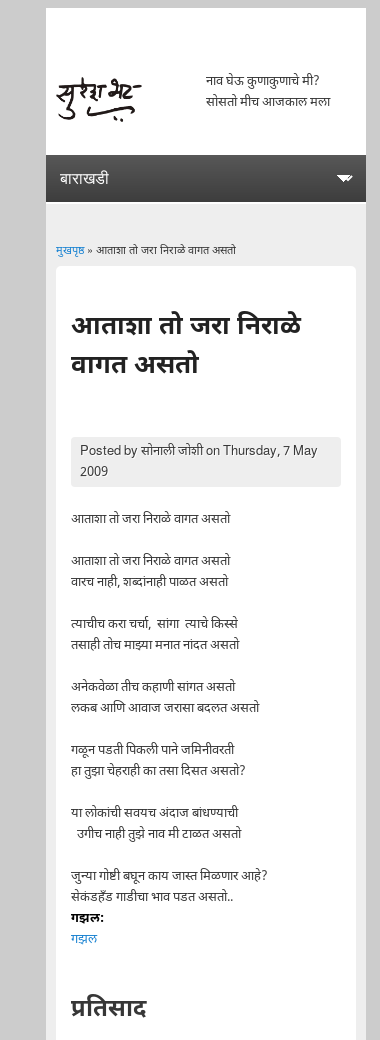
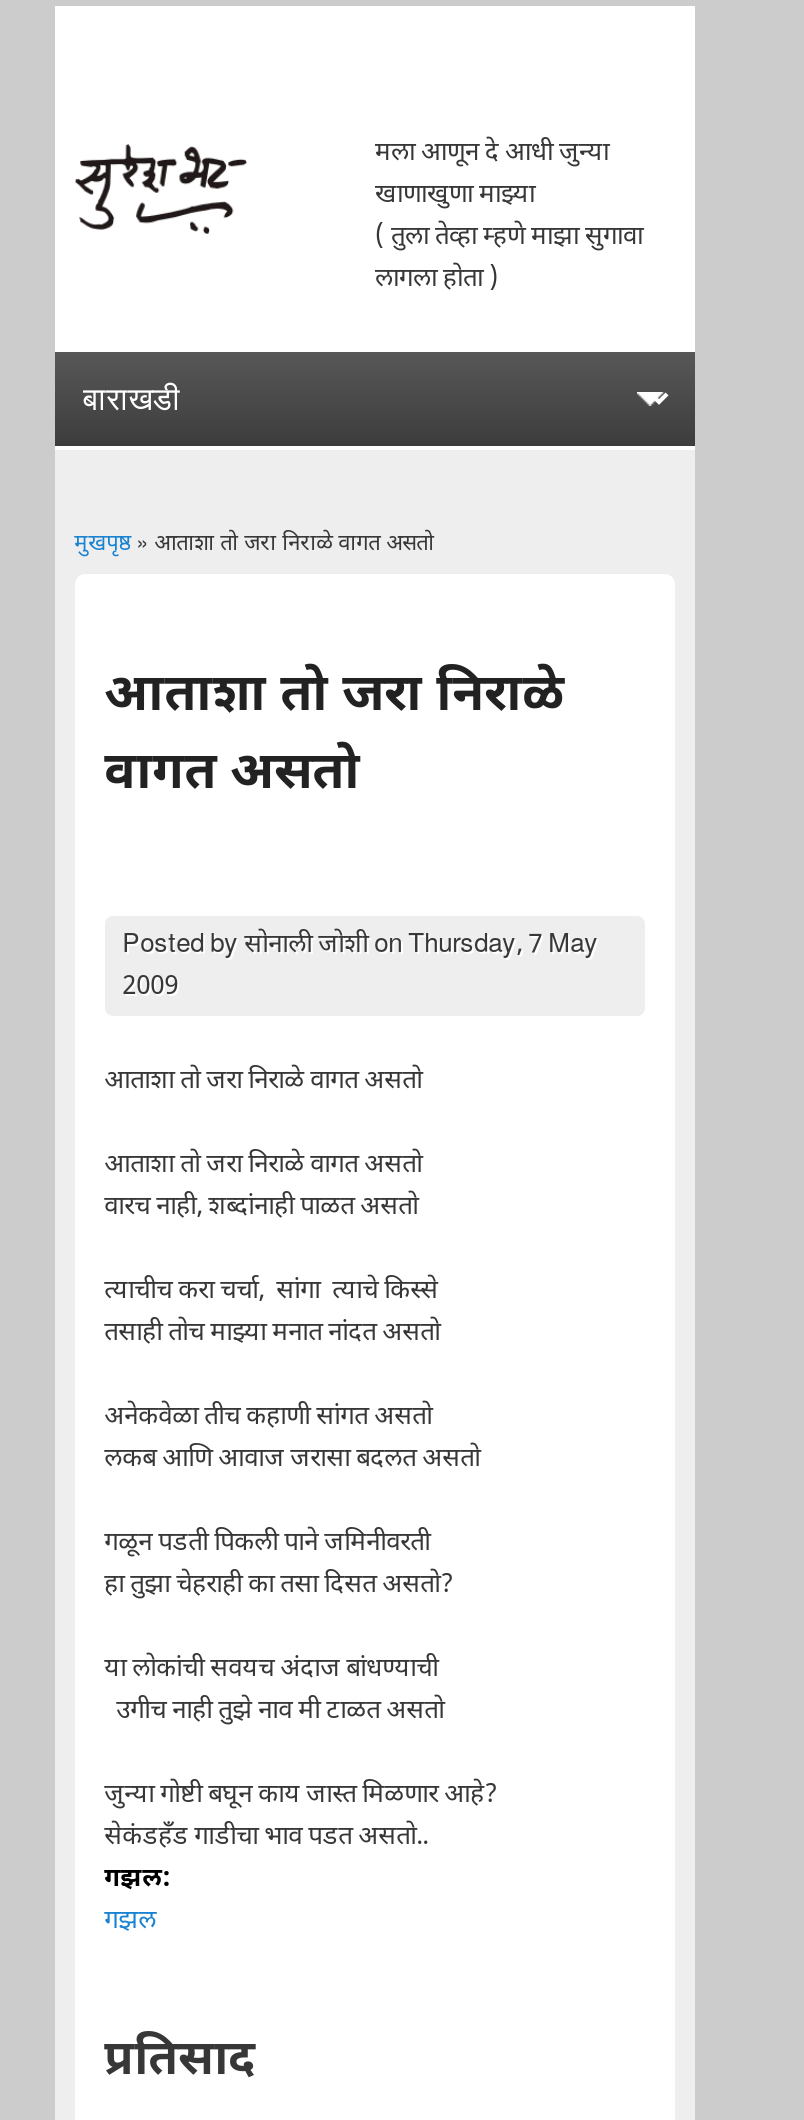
[206,73,330,111] नाव घेऊ कुणाकुणाचे मी? | सोसतो मीच आजकाल मला -> [375,136,643,296] मला आणून दे आधी जुन्या | खाणाखुणा माझ्या | ( तुला तेव्हा म्हणे माझा सुगावा | लागला होता )

